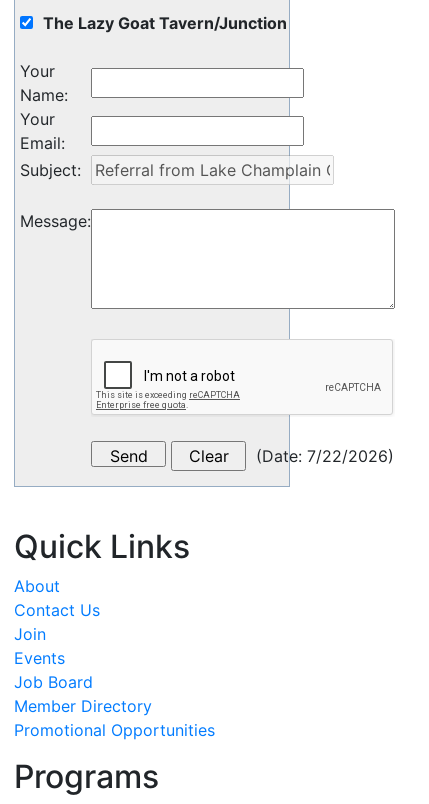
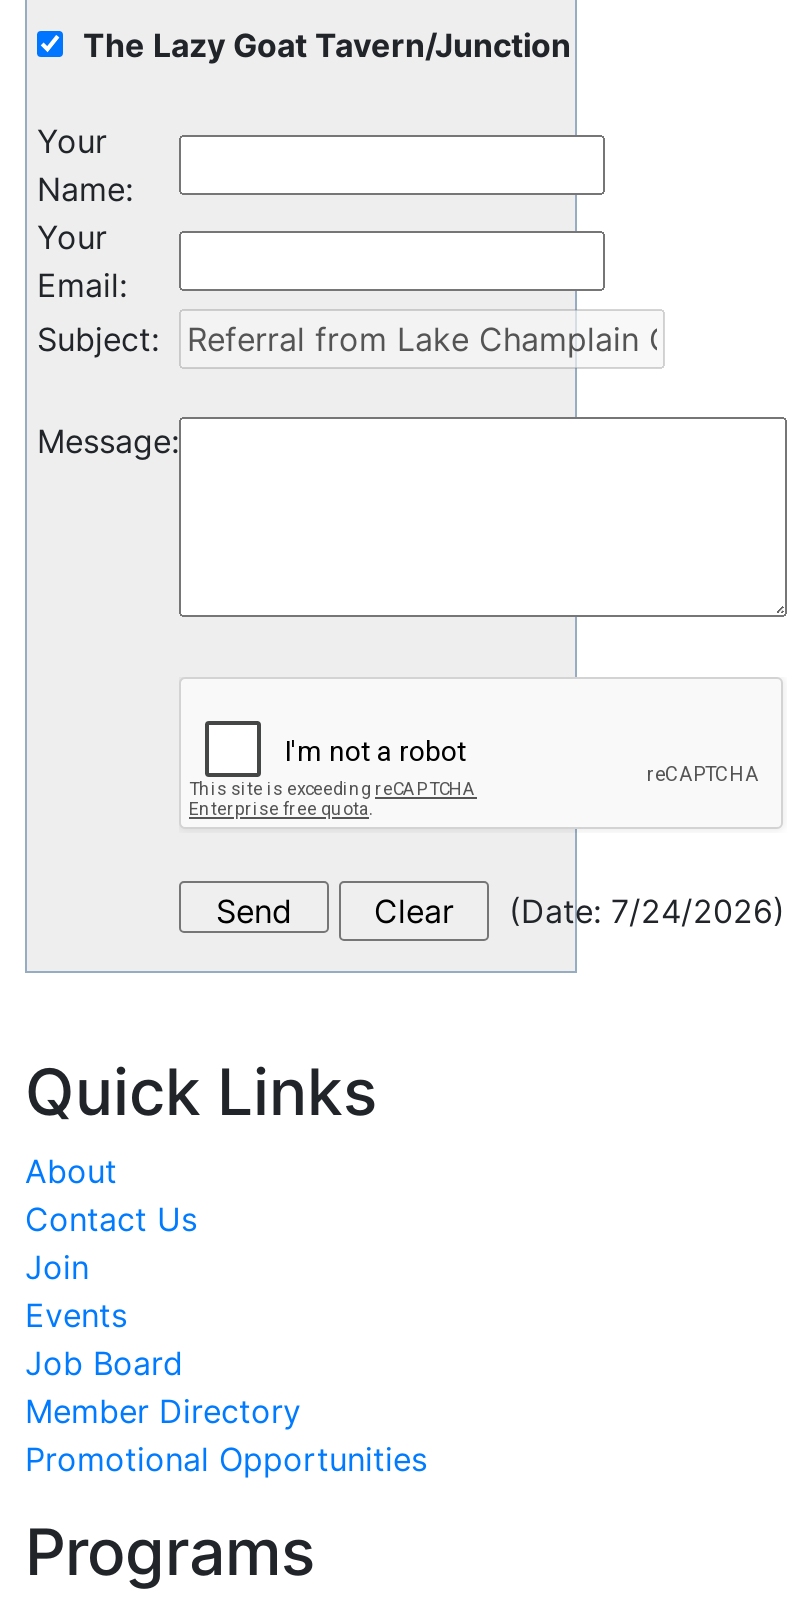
[246,446,394,466] (Date: 7/22/2026) -> [489,891,785,931] (Date: 7/24/2026)

